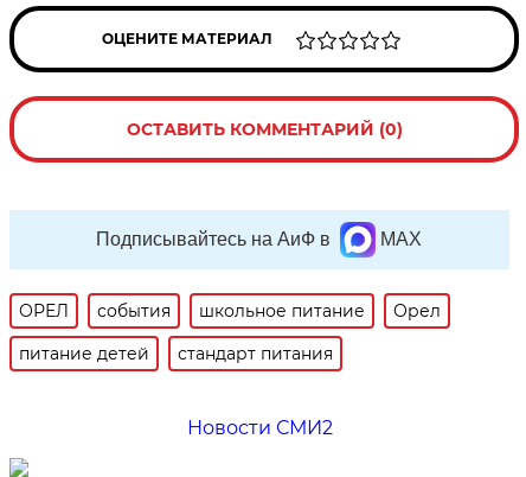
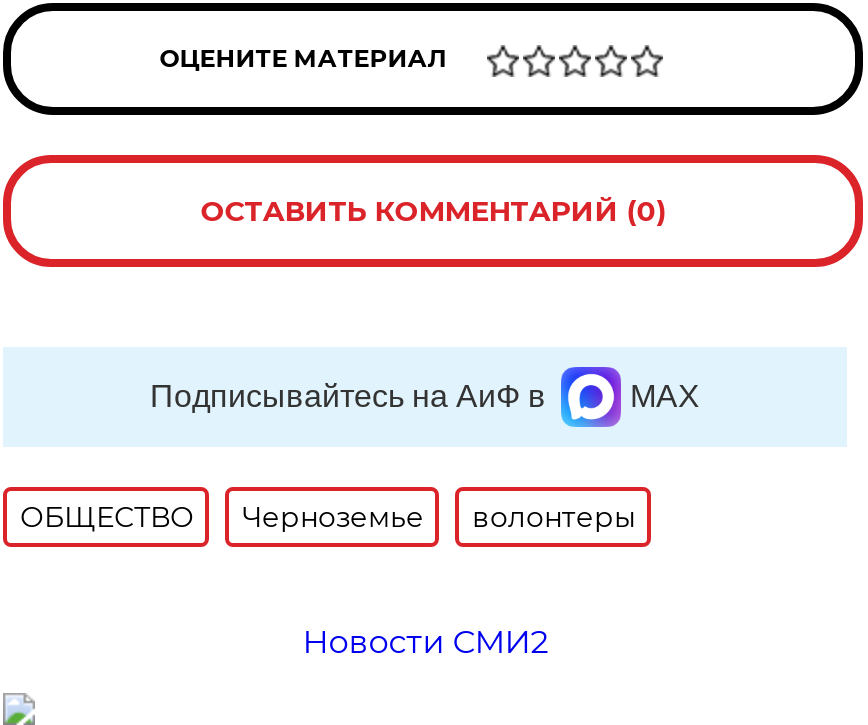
[19,300,441,364] ОРЕЛ | события | школьное питание | Орел | питание детей | стандарт питания -> [20,499,636,535] ОБЩЕСТВО | Черноземье | волонтеры

